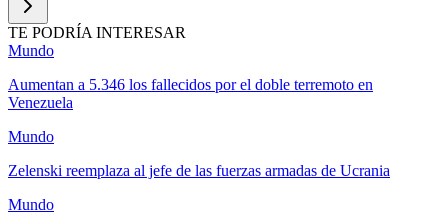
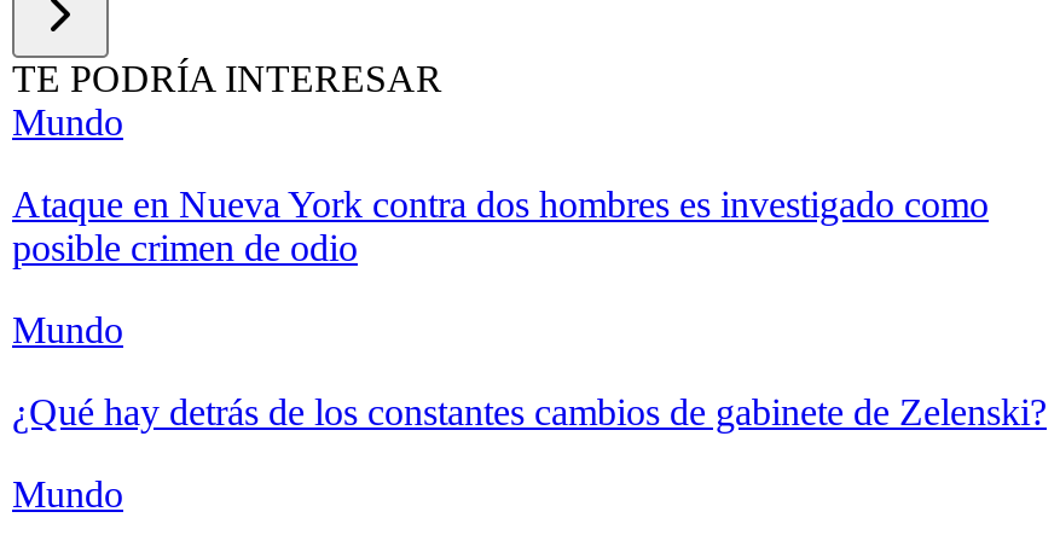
[8,76,373,111] Aumentan a 5.346 los fallecidos por el doble terremoto en | Venezuela -> [12,184,989,269] Ataque en Nueva York contra dos hombres es investigado como | posible crimen de odio
[8,162,390,179] Zelenski reemplaza al jefe de las fuerzas armadas de Ucrania -> [12,392,1047,433] ¿Qué hay detrás de los constantes cambios de gabinete de Zelenski?

